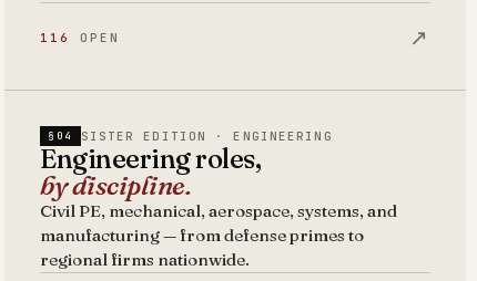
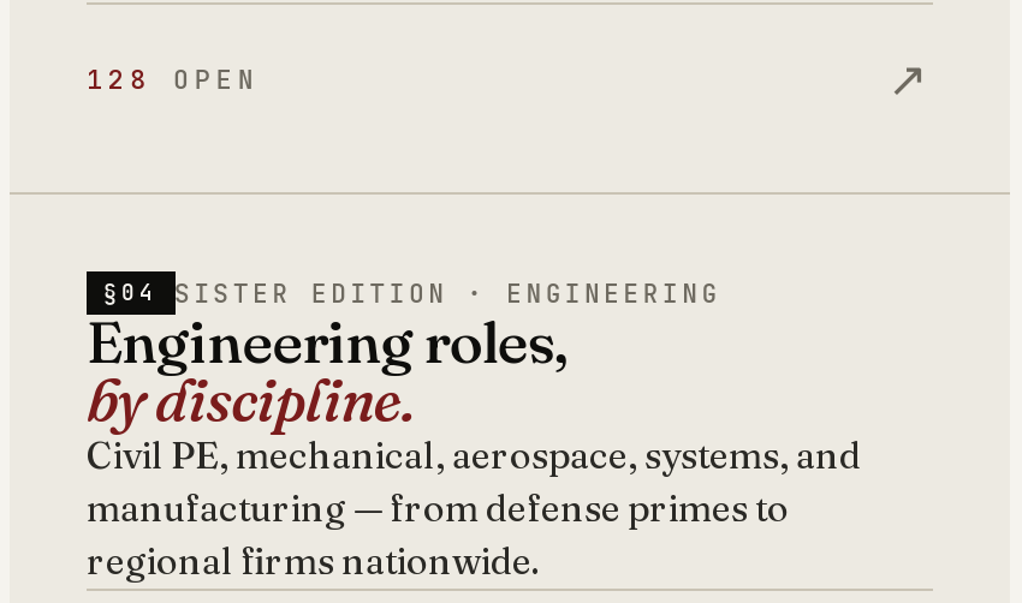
[40,30,119,45] 116 OPEN -> [87,63,259,96] 128 OPEN

